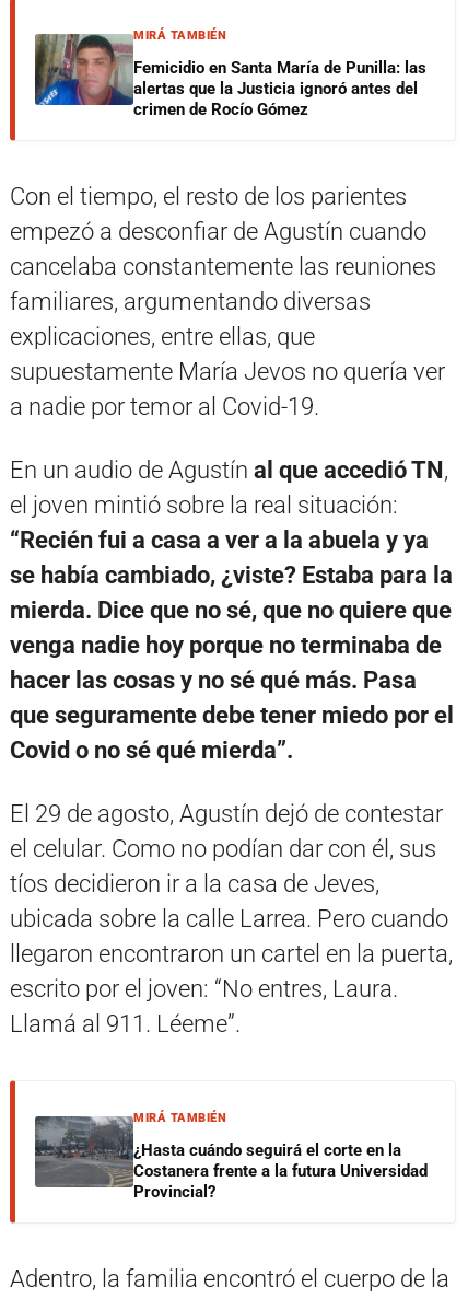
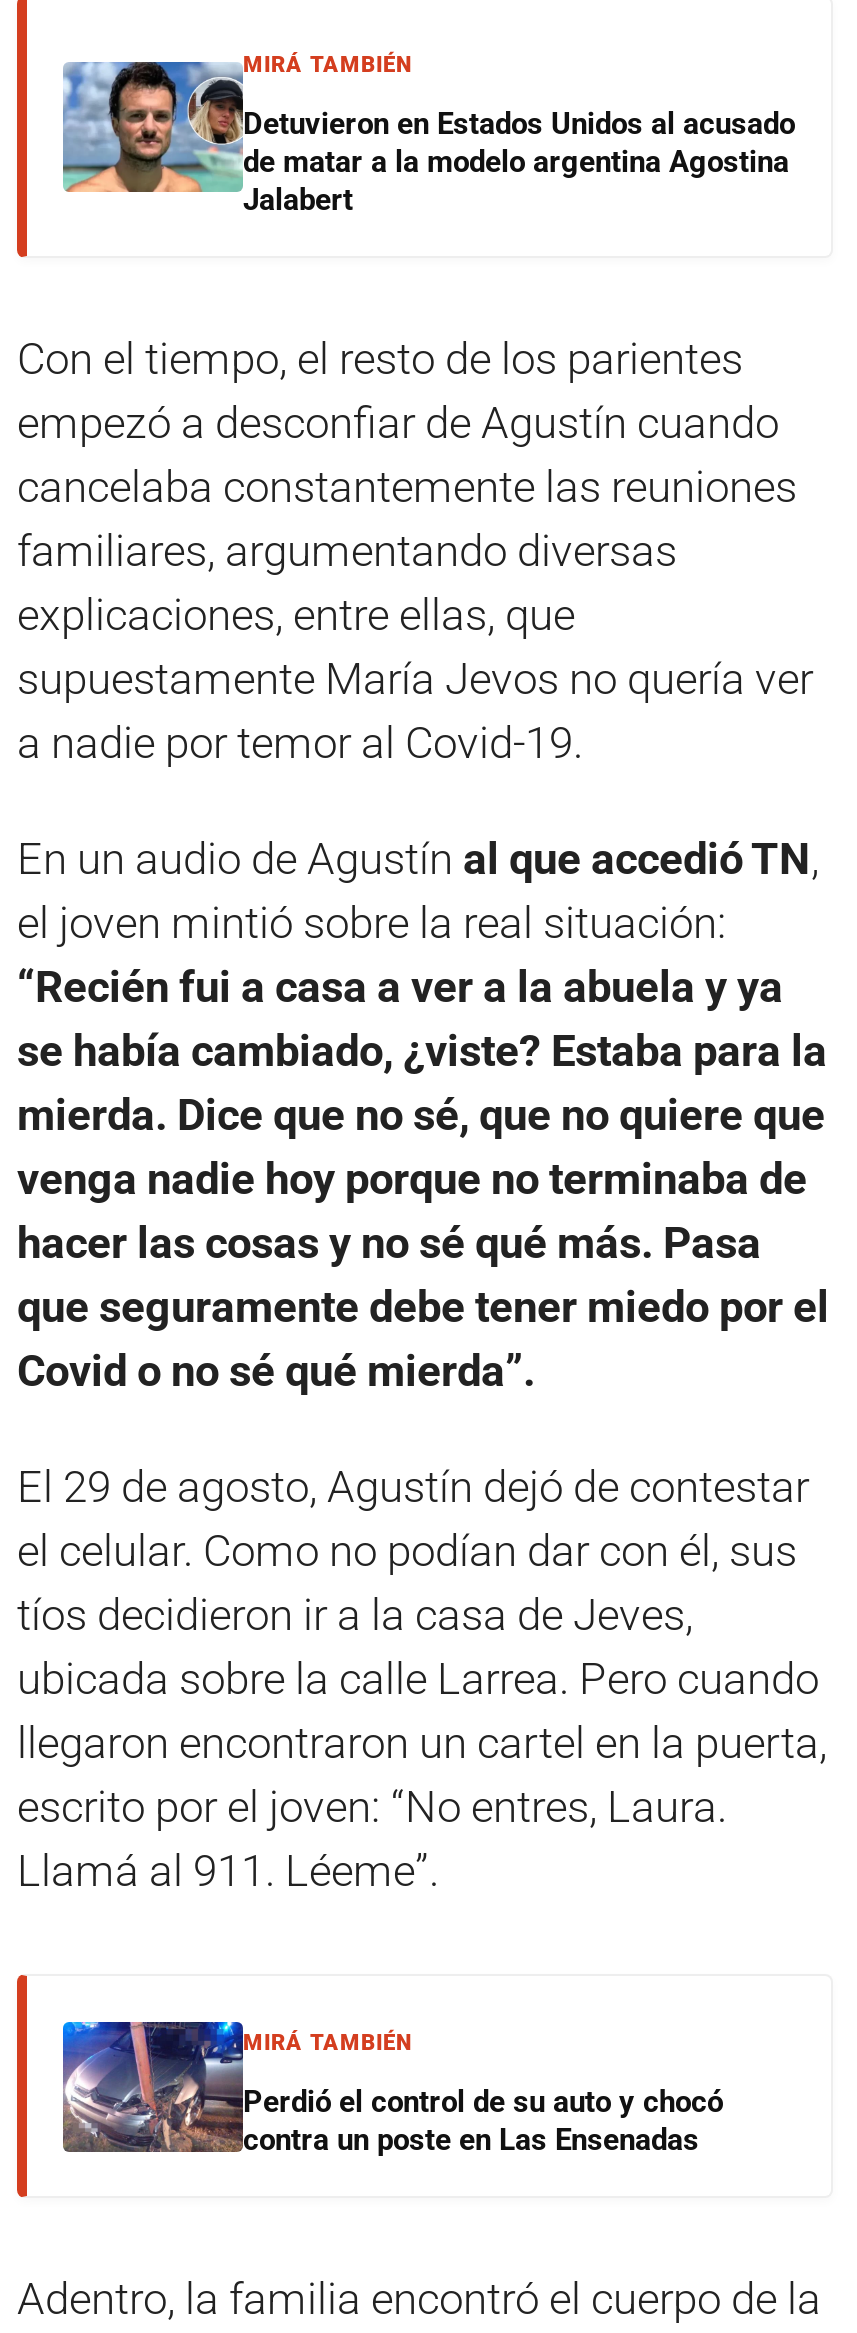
[34,33,426,119] [image] | Femicidio en Santa María de Punilla: las | alertas que la Justicia ignoró antes del | crimen de Rocío Gómez -> [61,60,795,218] [image] | Detuvieron en Estados Unidos al acusado | de matar a la modelo argentina Agostina | Jalabert
[34,1106,428,1202] [image] | ¿Hasta cuándo seguirá el corte en la | Costanera frente a la futura Universidad | Provincial? -> [61,2020,723,2158] [image] | Perdió el control de su auto y chocó | contra un poste en Las Ensenadas

